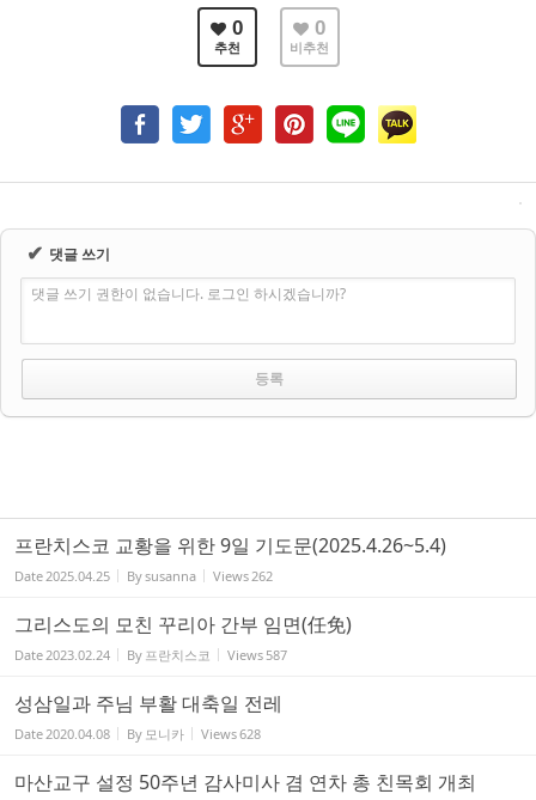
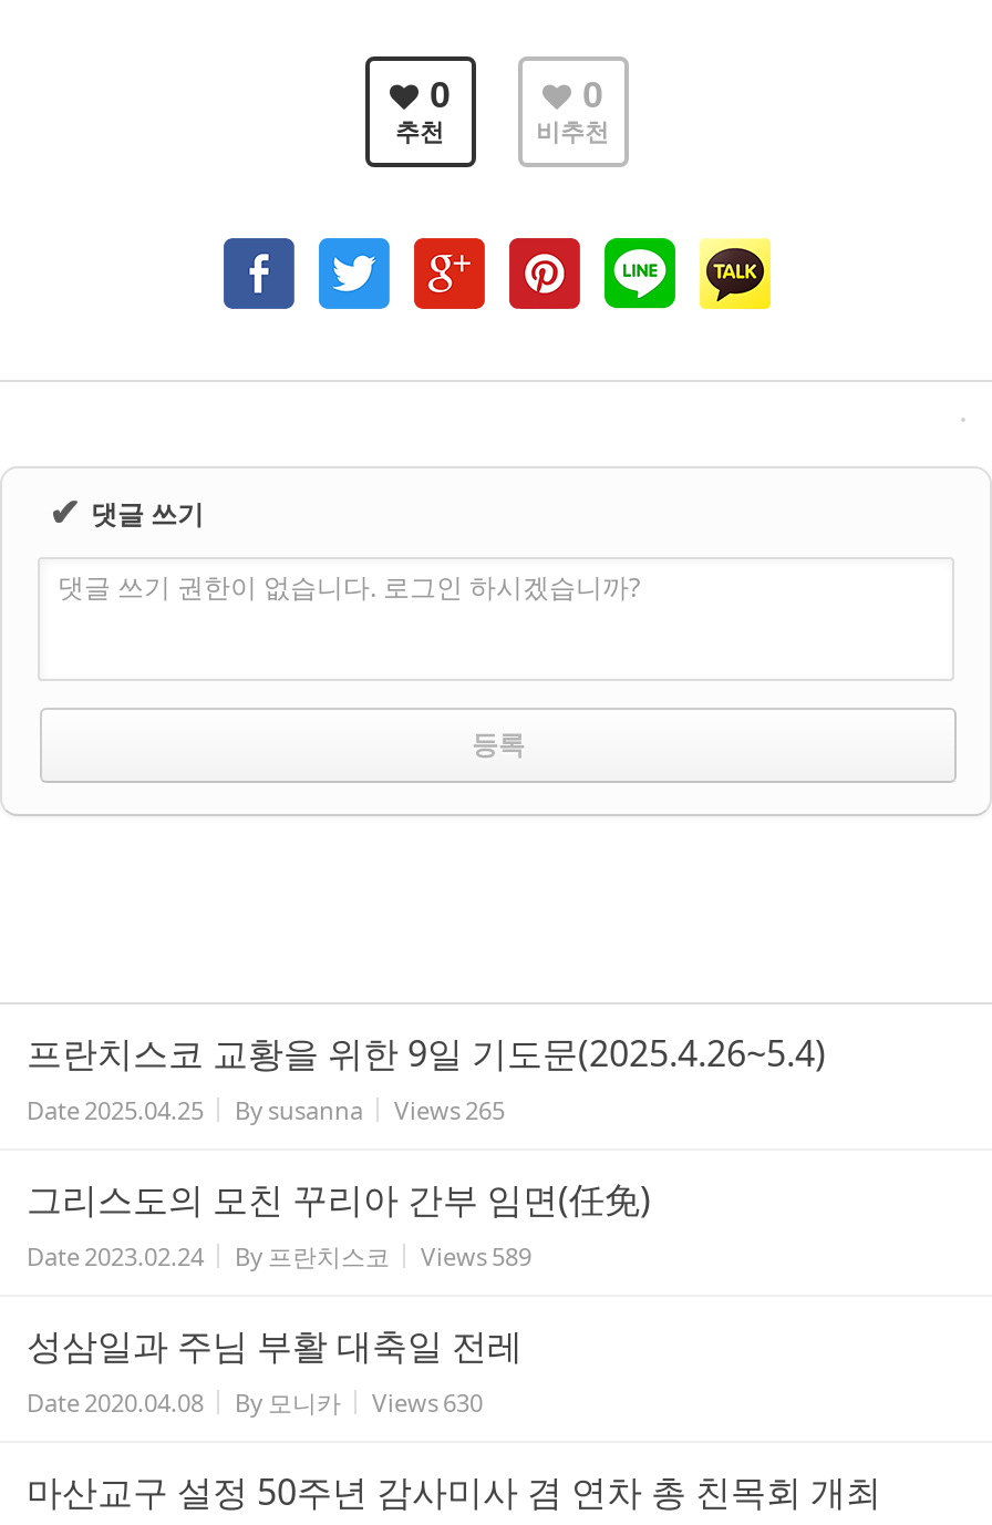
[14,567,273,585] Date 2025.04.25 By susanna Views 262 -> [27,1093,505,1126] Date 2025.04.25 By susanna Views 265
[14,646,287,664] Date 2023.02.24 By 프란치스코 Views 587 -> [27,1239,531,1272] Date 2023.02.24 By 프란치스코 Views 589
[14,725,261,743] Date 2020.04.08 By 모니카 Views 628 -> [27,1385,483,1419] Date 2020.04.08 By 모니카 Views 630

